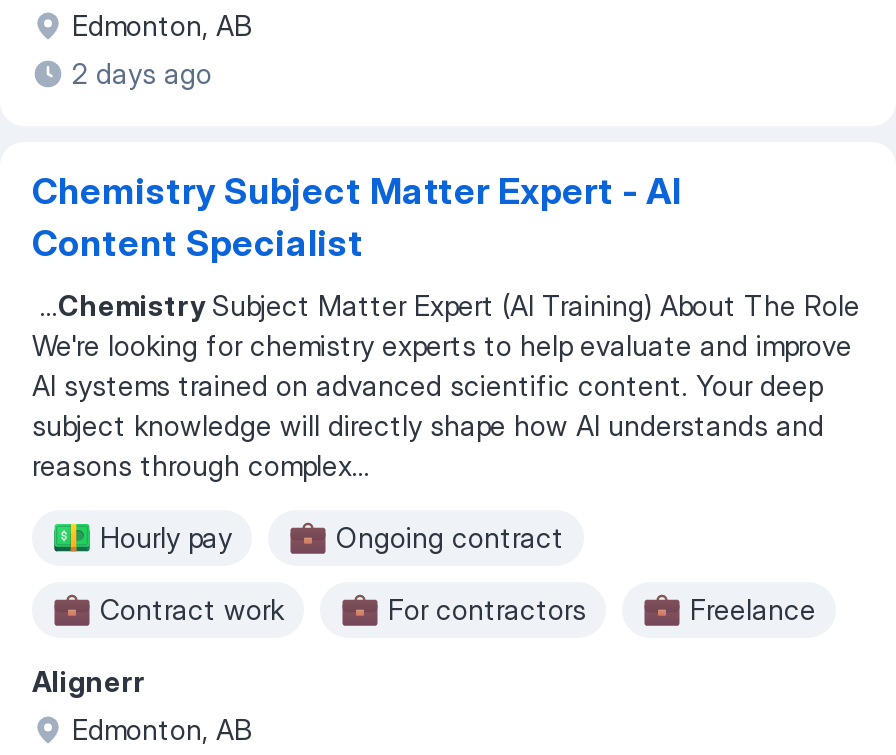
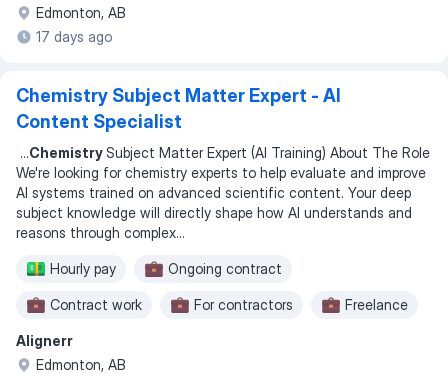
[72,56,212,90] 2 days ago -> [36,28,112,45] 17 days ago

